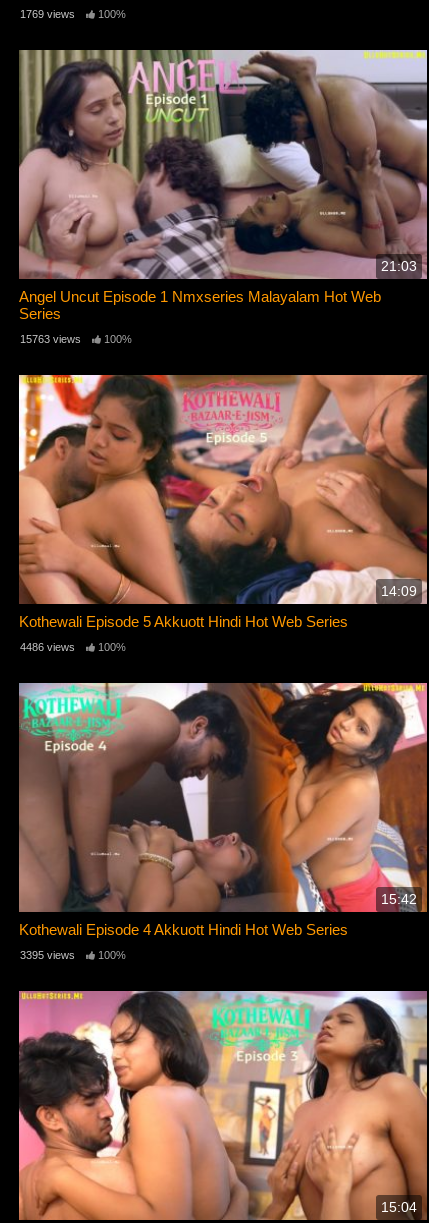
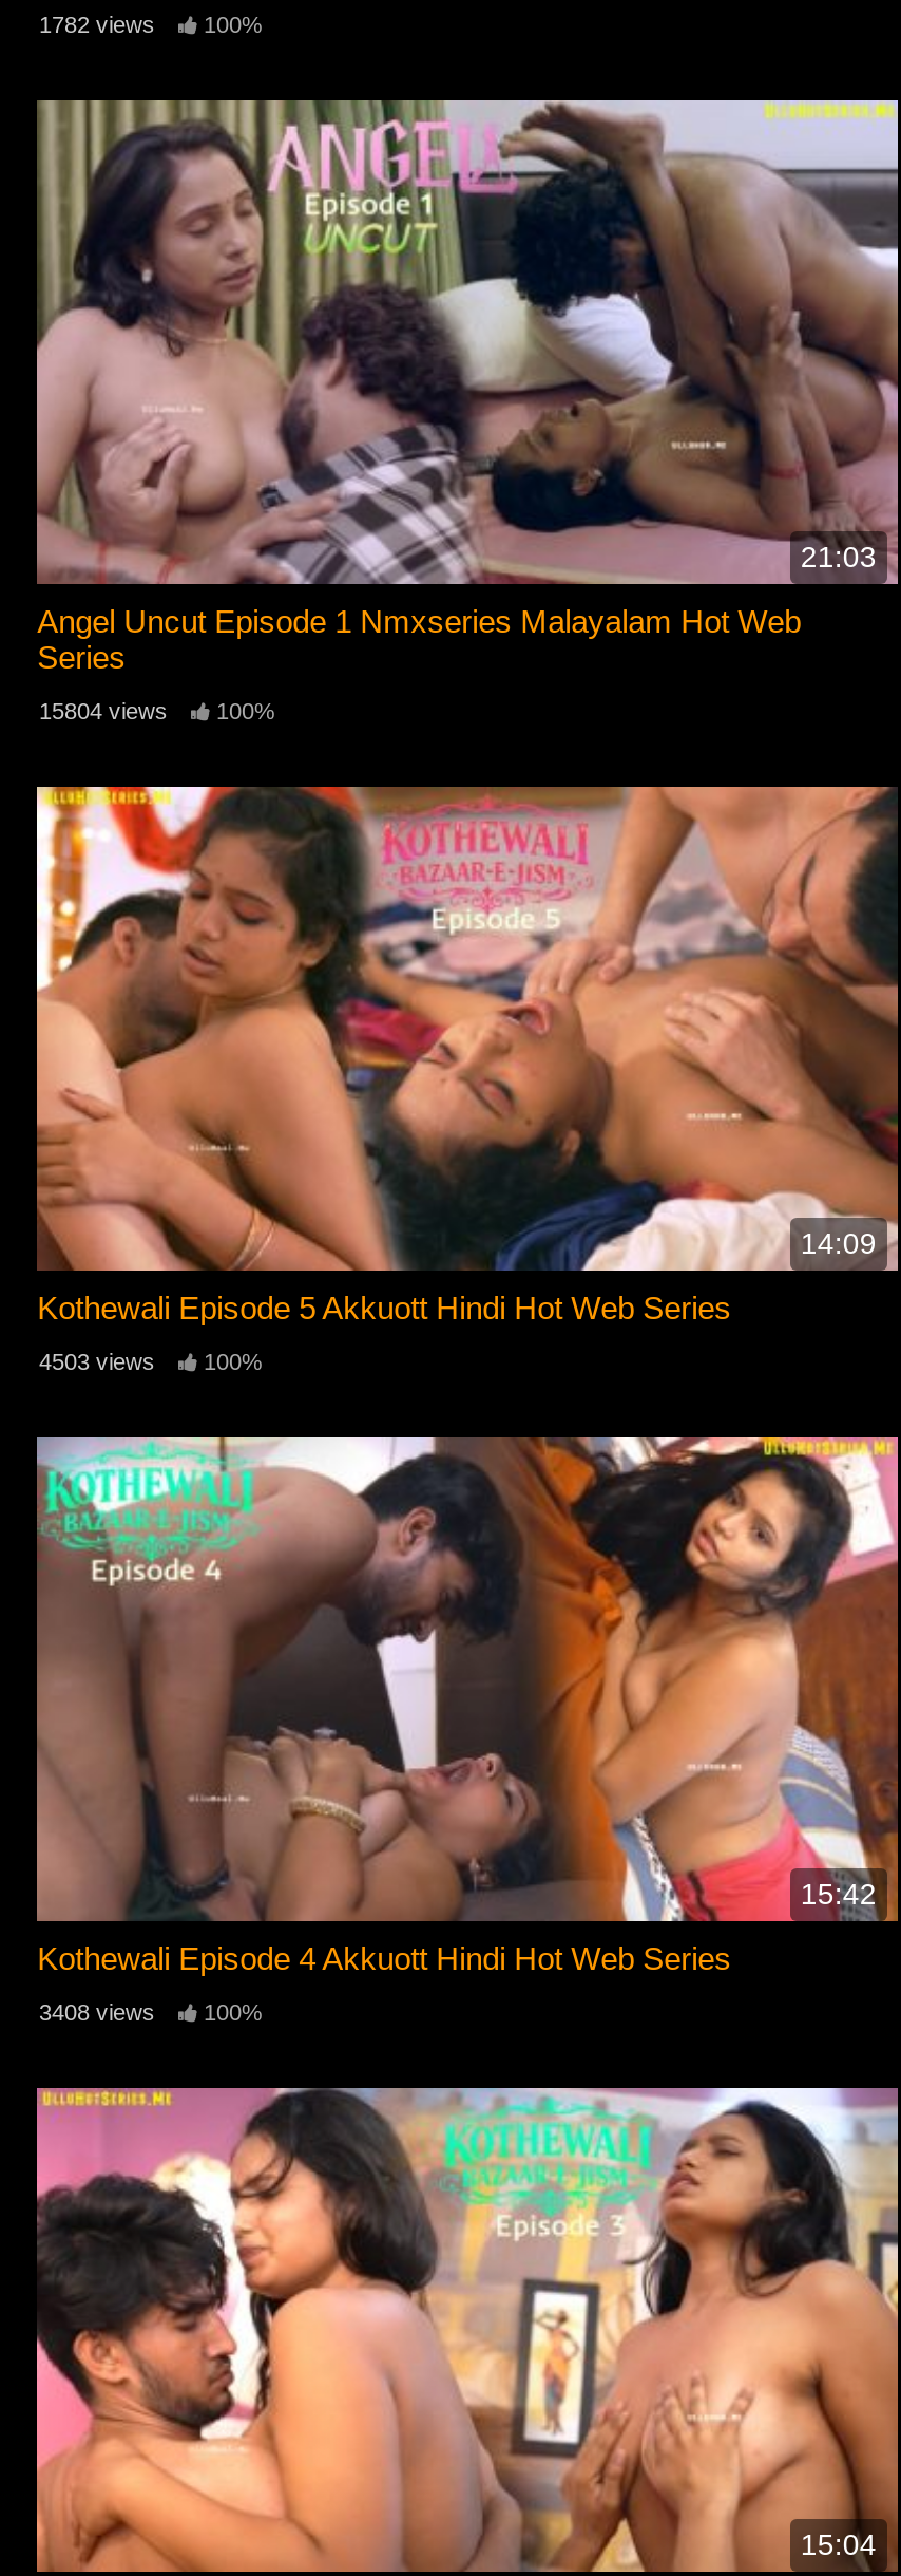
[20,8,126,20] 1769 views 100% -> [39,13,263,38] 1782 views 100%
[20,333,132,345] 15763 views 100% -> [39,699,275,724] 15804 views 100%
[20,641,126,653] 4486 views 100% -> [39,1349,263,1375] 4503 views 100%
[20,949,126,961] 3395 views 100% -> [39,1999,263,2025] 3408 views 100%

